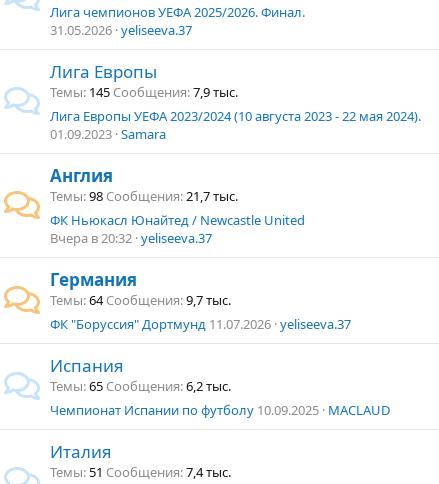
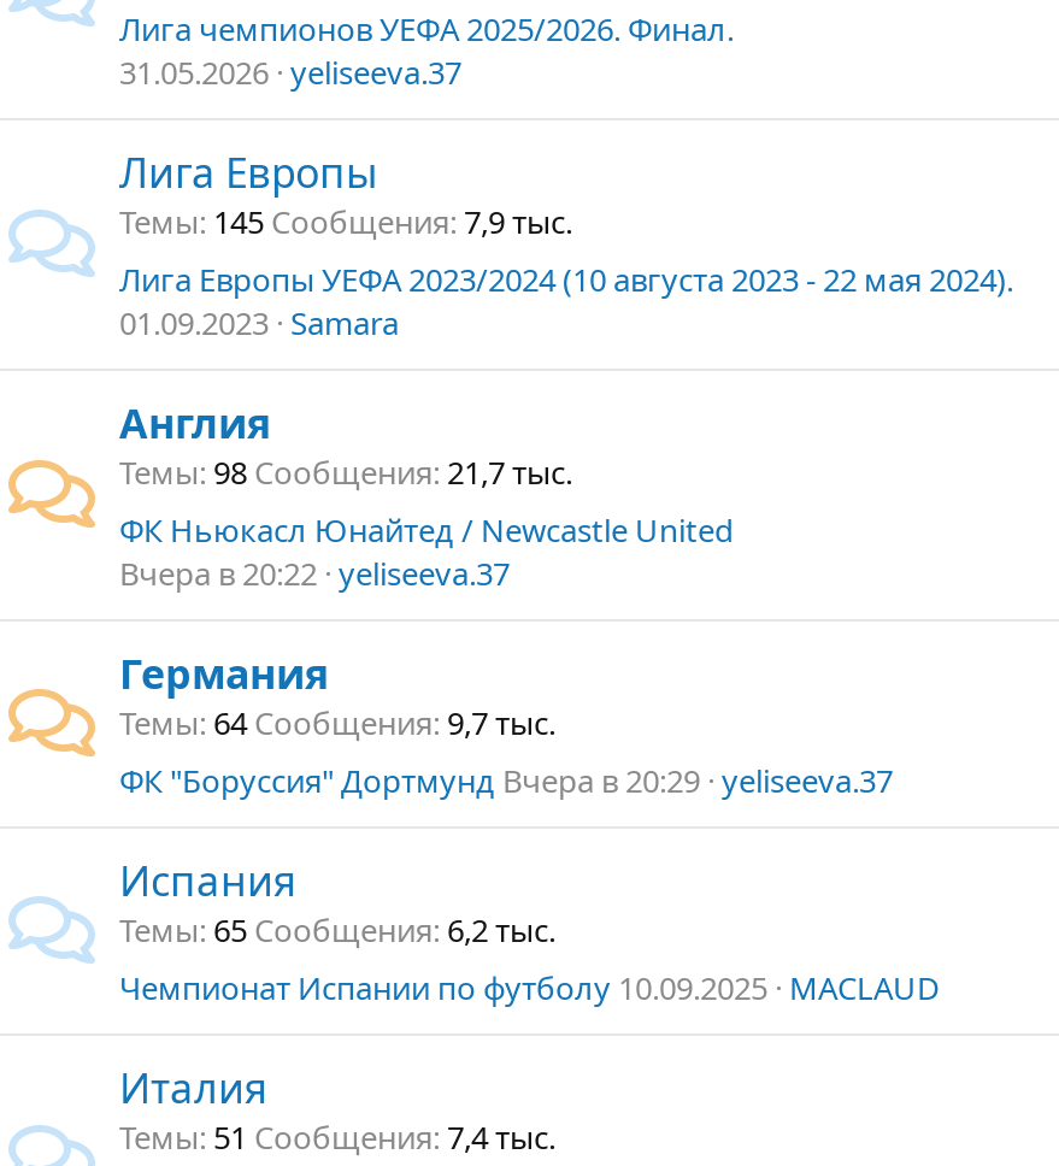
[50,229,212,247] Вчера в 20:32 yeliseeva.37 -> [119,552,510,595] Вчера в 20:22 yeliseeva.37
[50,315,351,333] ФК "Боруссия" Дортмунд 11.07.2026 yeliseeva.37 -> [119,759,893,802] ФК "Боруссия" Дортмунд Вчера в 20:29 yeliseeva.37

